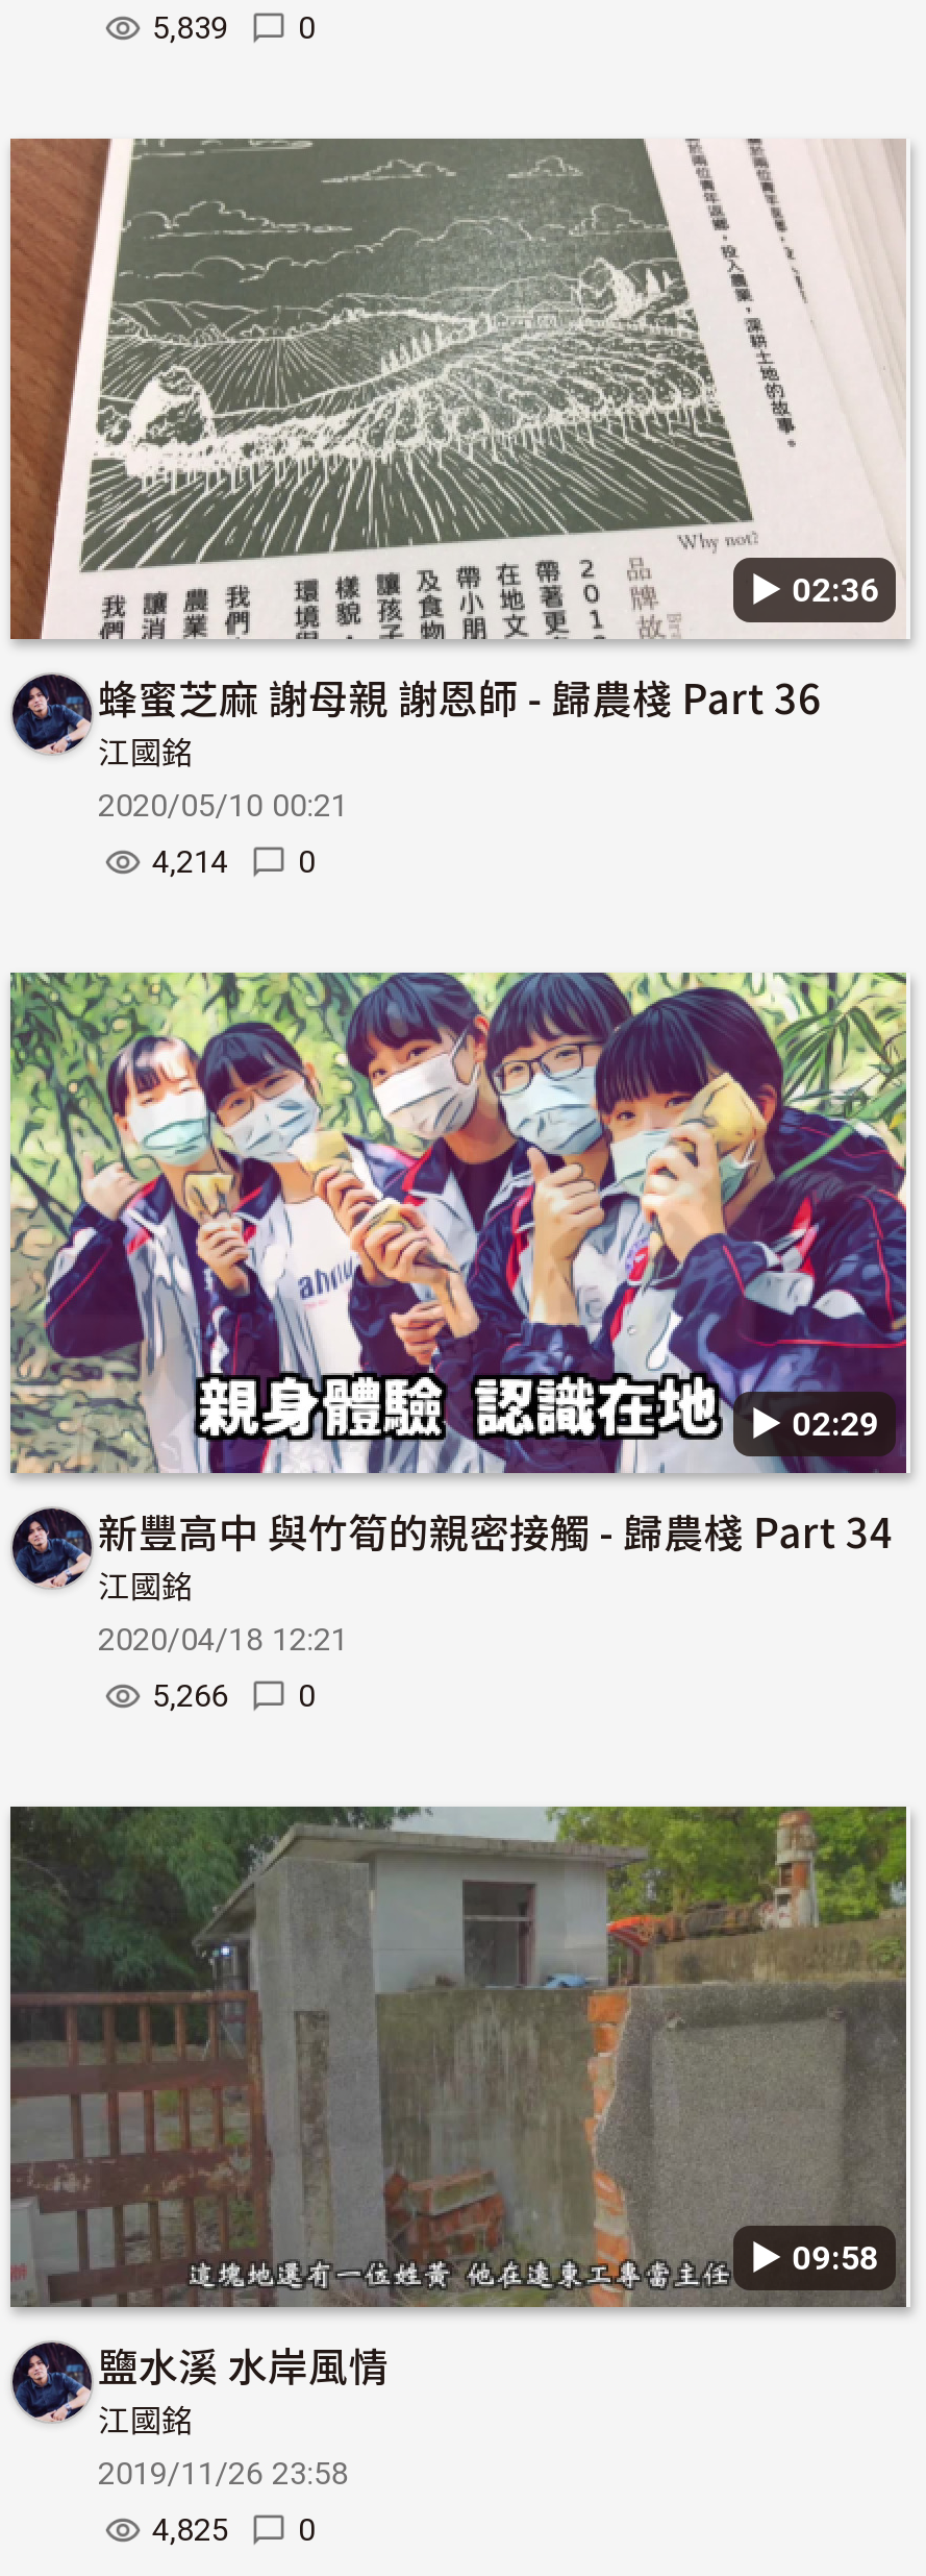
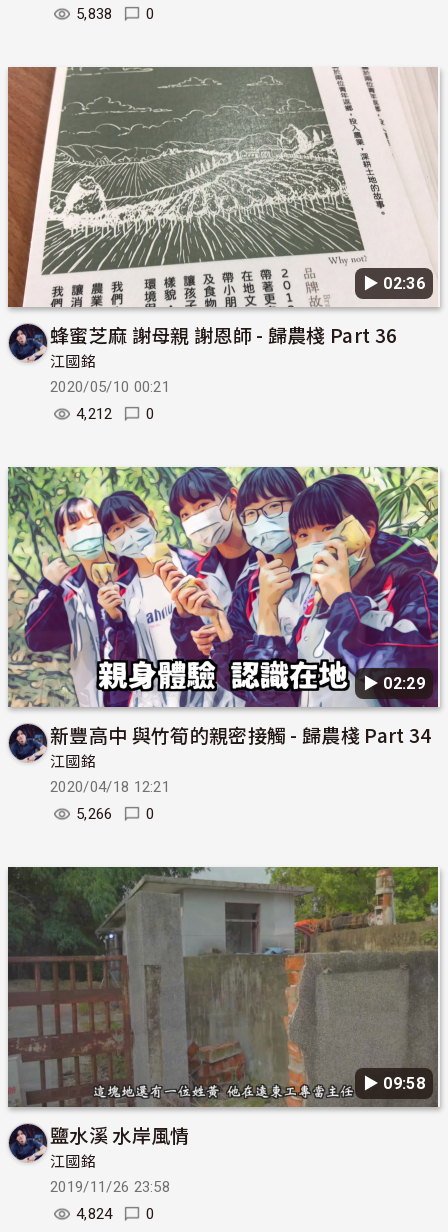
[152,9,315,47] 5,839 0 -> [76,5,154,23] 5,838 0
[152,843,315,881] 4,214 0 -> [76,405,154,423] 4,212 0
[152,2511,315,2549] 4,825 0 -> [76,1205,154,1223] 4,824 0

